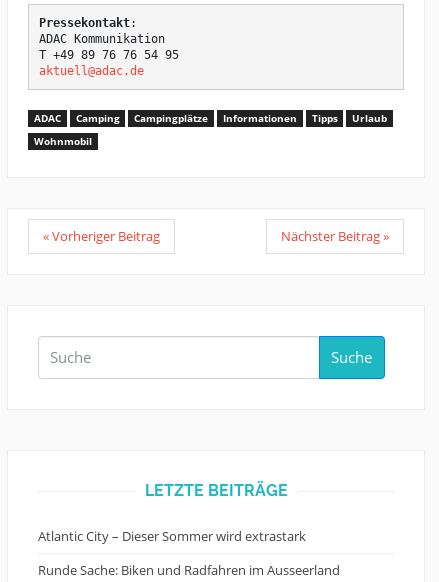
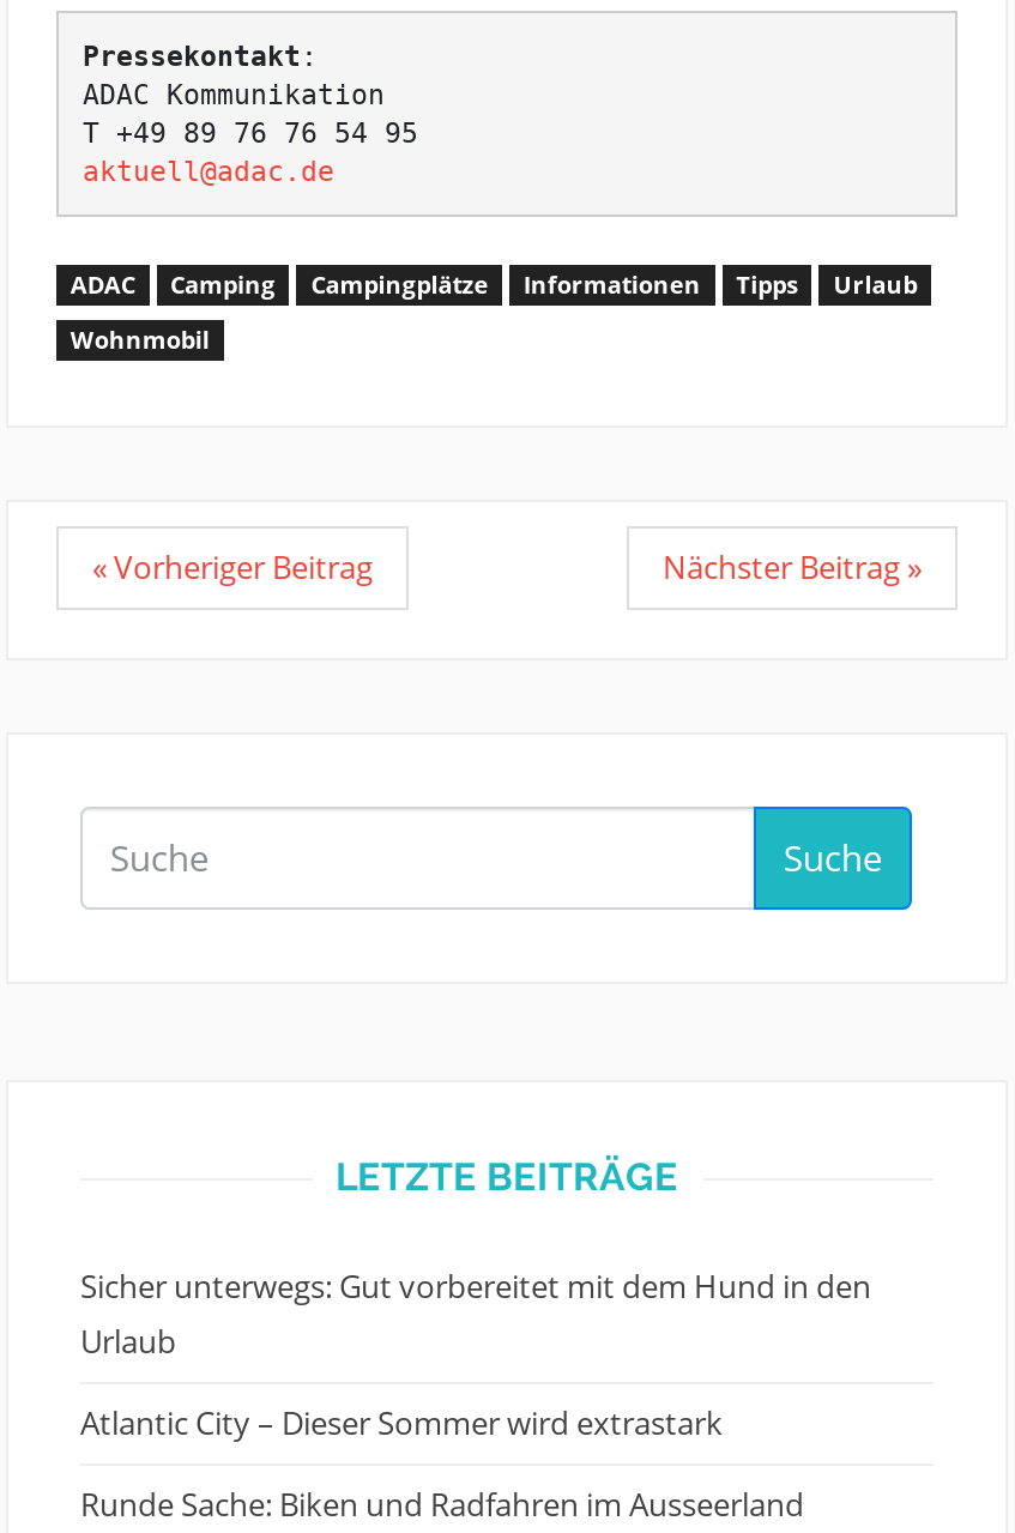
none -> [80,1264,871,1362] Sicher unterwegs: Gut vorbereitet mit dem Hund in den | Urlaub

